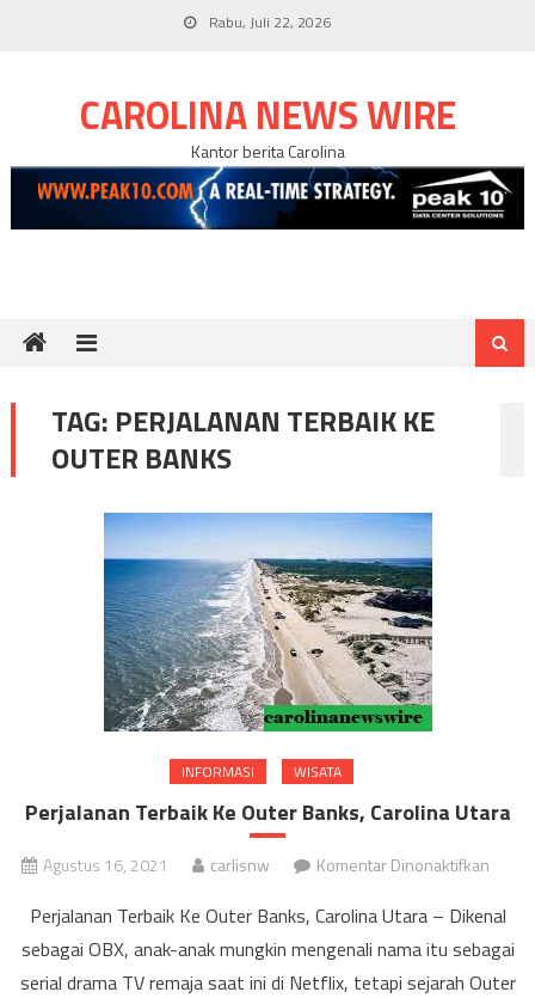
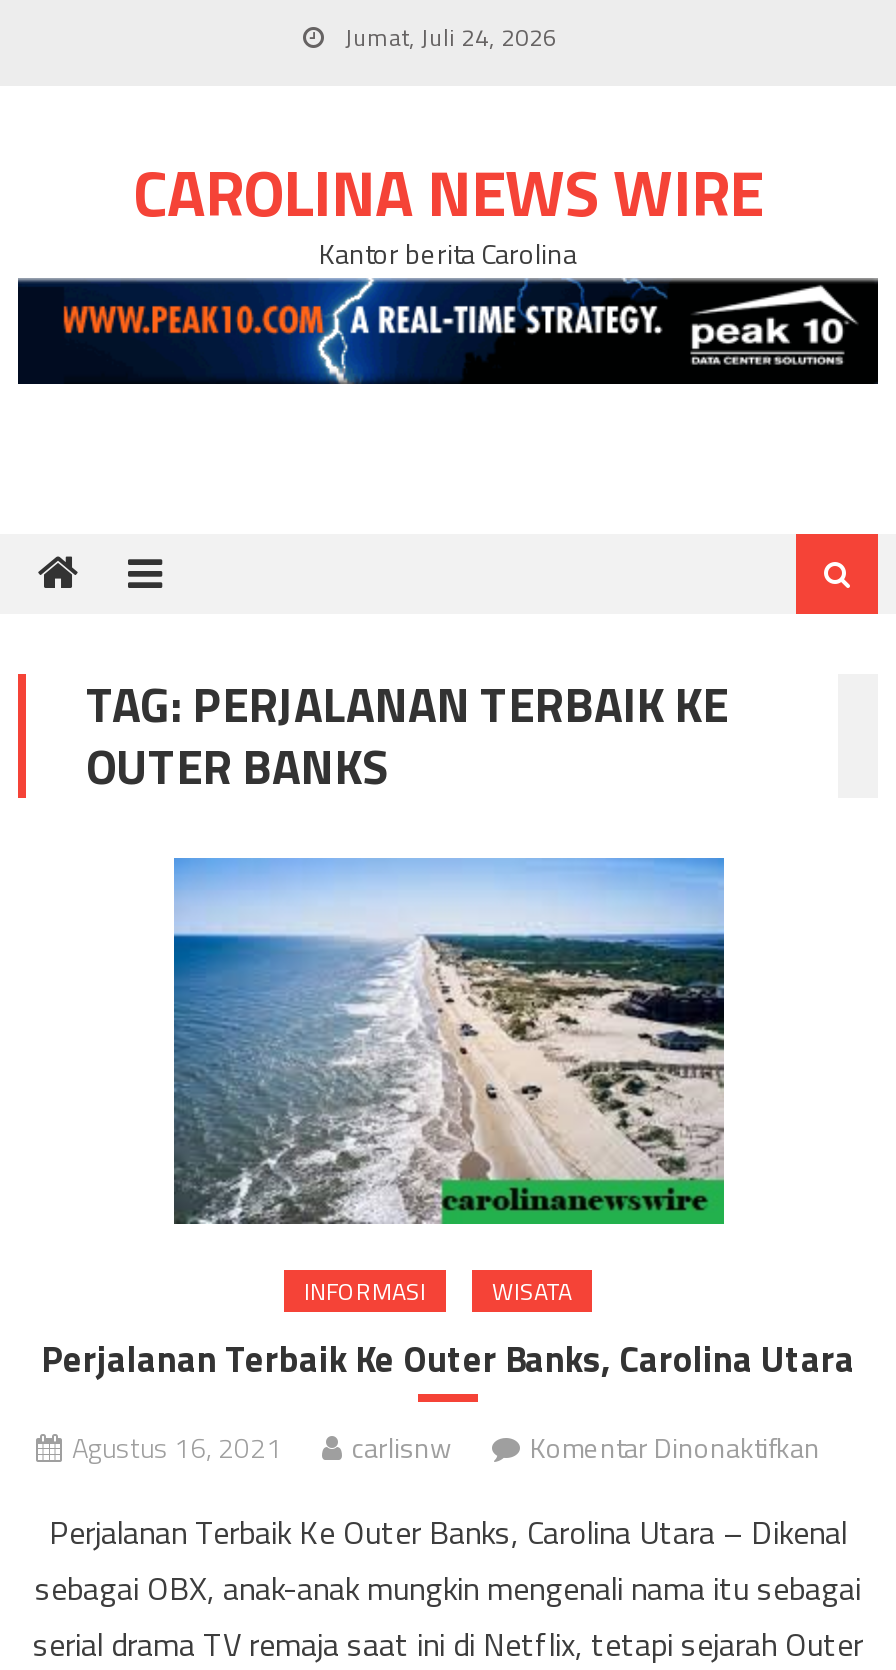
[205,11,330,33] Rabu, Juli 22, 2026 -> [339,18,557,56] Jumat, Juli 24, 2026

